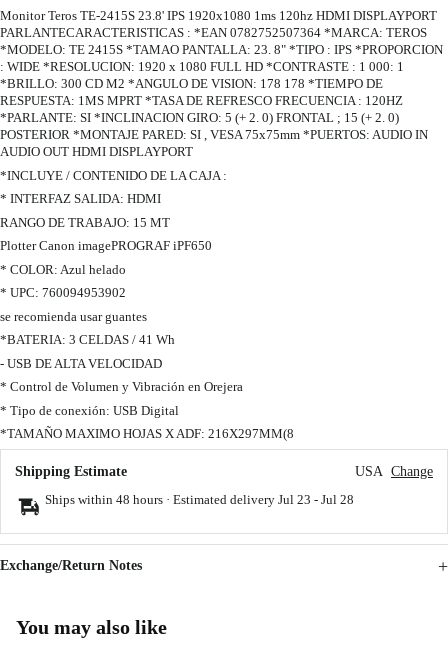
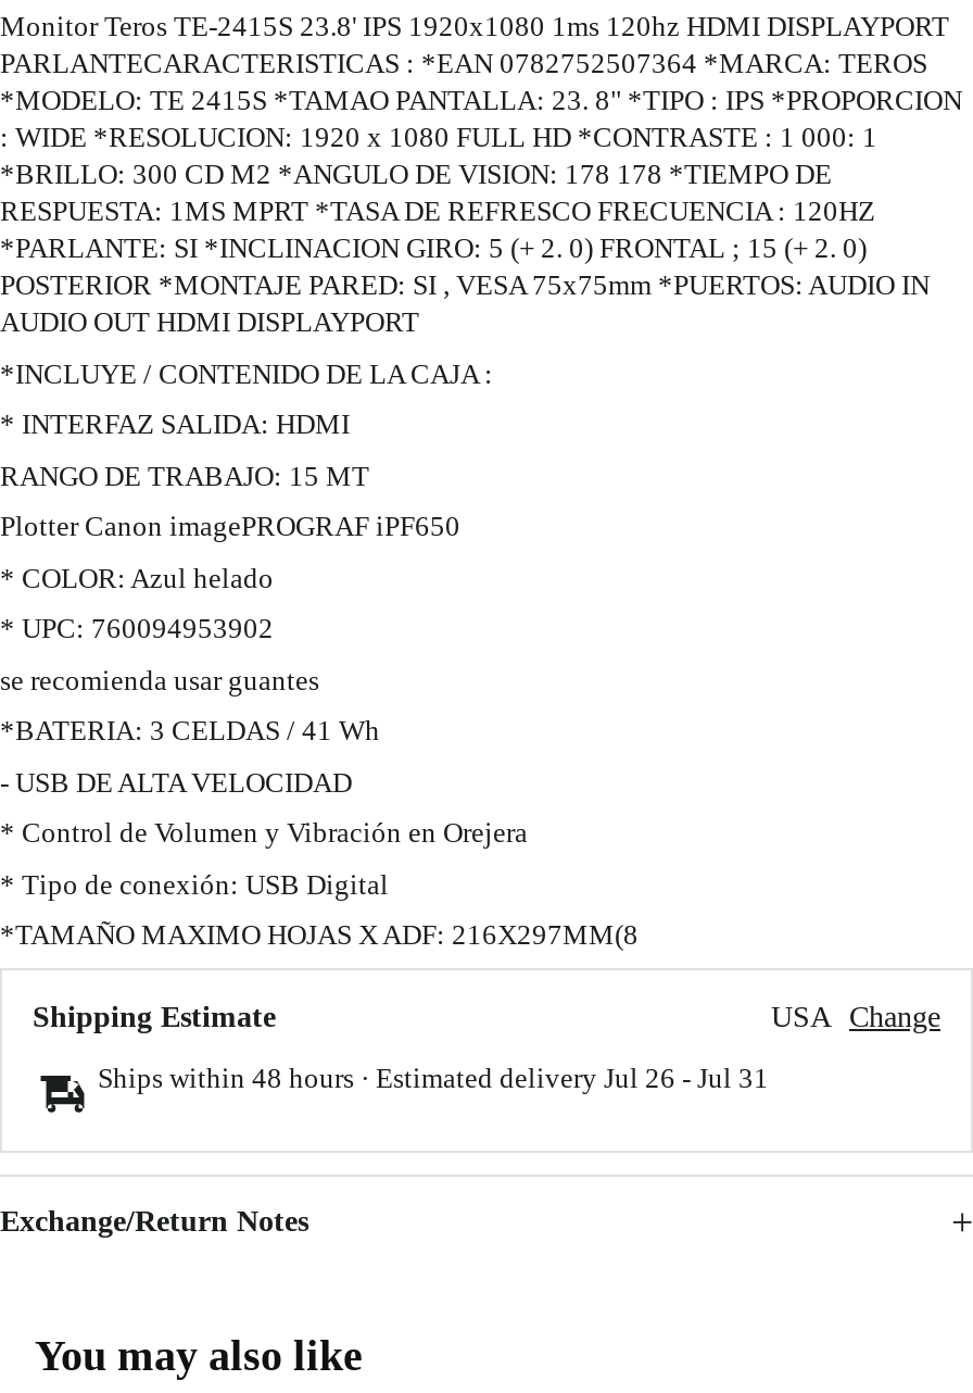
[45,491,354,506] Ships within 48 hours · Estimated delivery Jul 23 - Jul 28 -> [98,1061,769,1093] Ships within 48 hours · Estimated delivery Jul 26 - Jul 31

